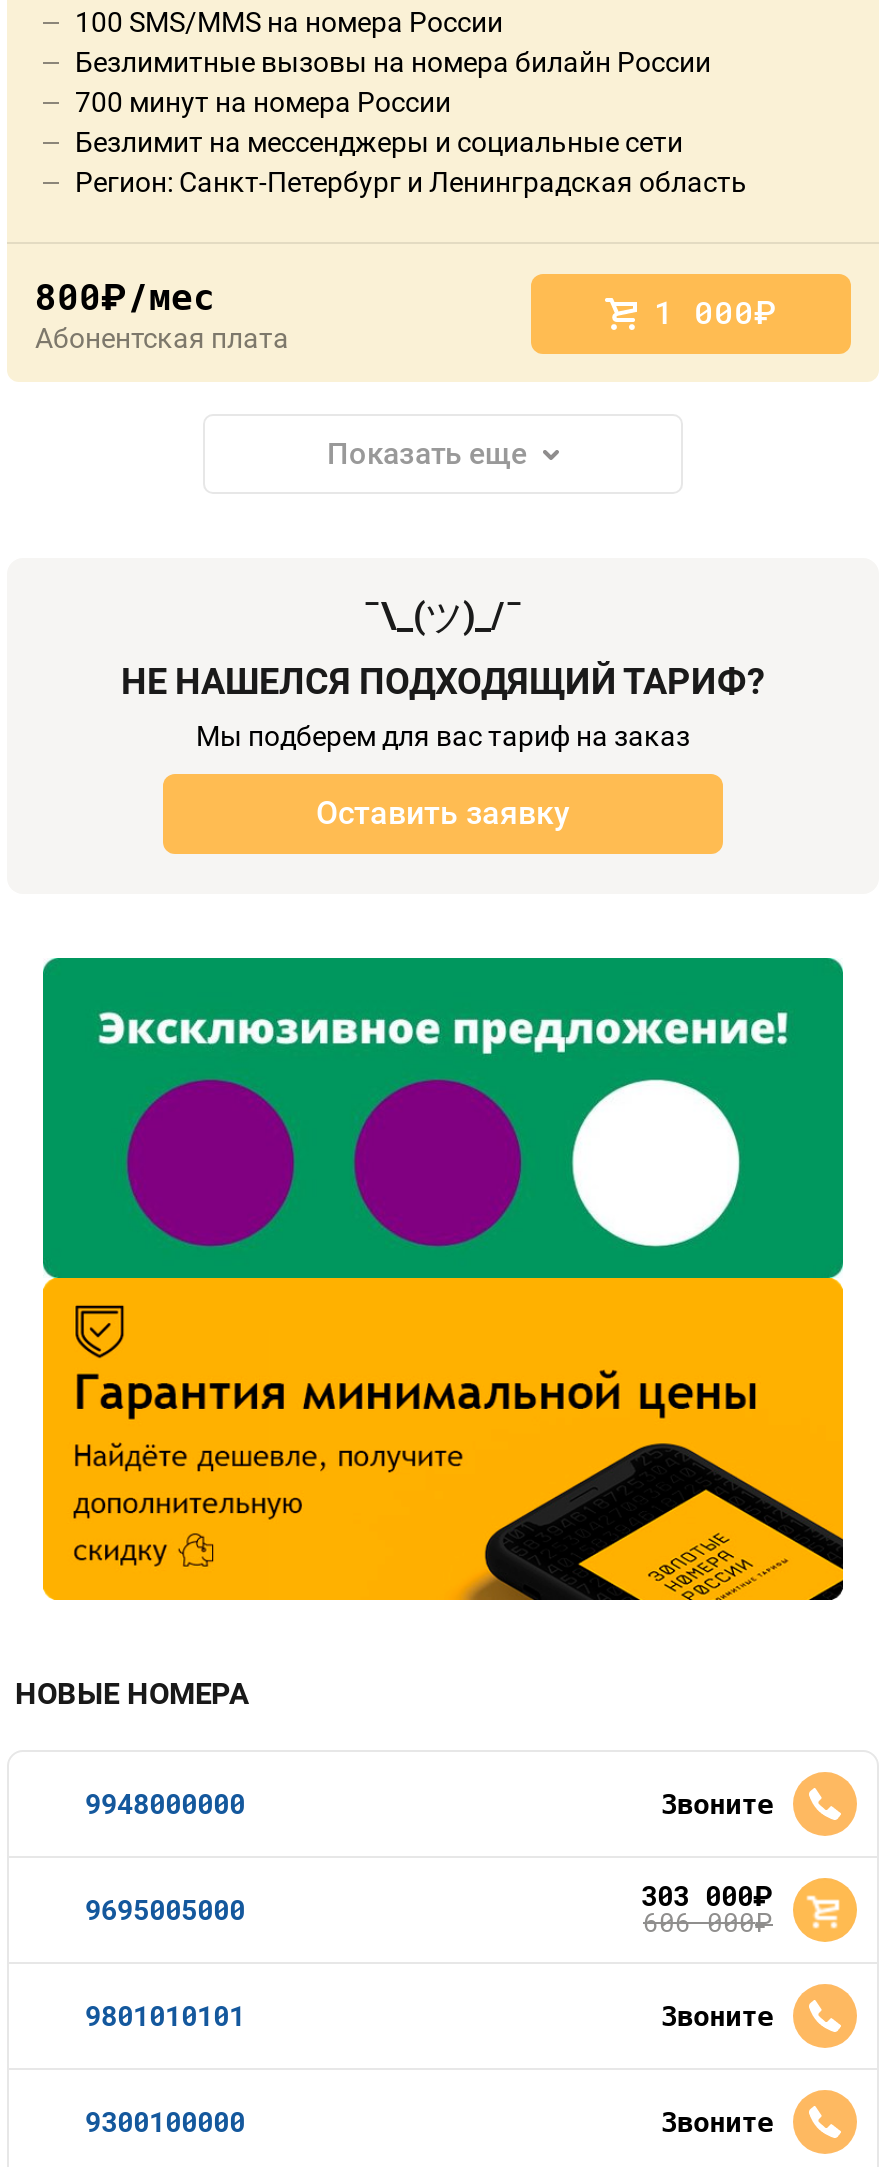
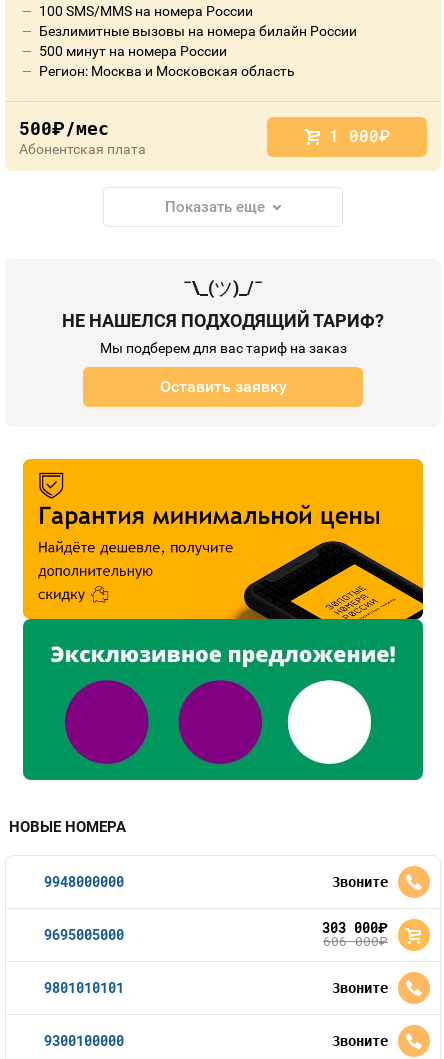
[75,86,747,198] 700 минут на номера России | Безлимит на мессенджеры и социальные сети | Регион: Санкт-Петербург и Ленинградская область -> [39,43,295,79] 500 минут на номера России | Регион: Москва и Московская область
[35,272,215,320] 800руб./мес -> [19,116,109,140] 500руб./мес
[41,956,845,1602] [image] -> [22,458,424,781] [image]

